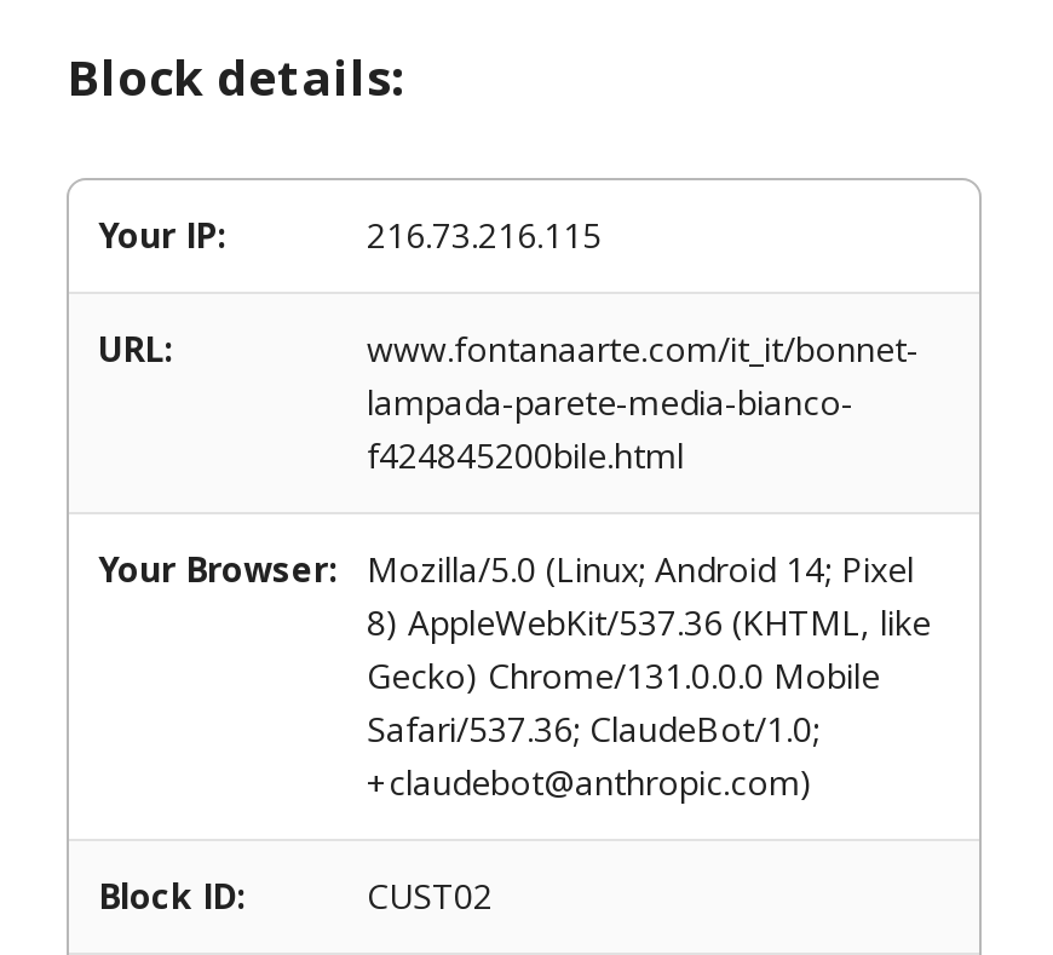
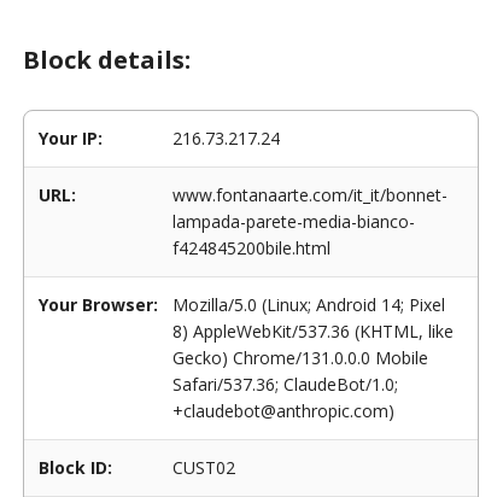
[367,212,602,258] 216.73.216.115 -> [172,127,280,150] 216.73.217.24

